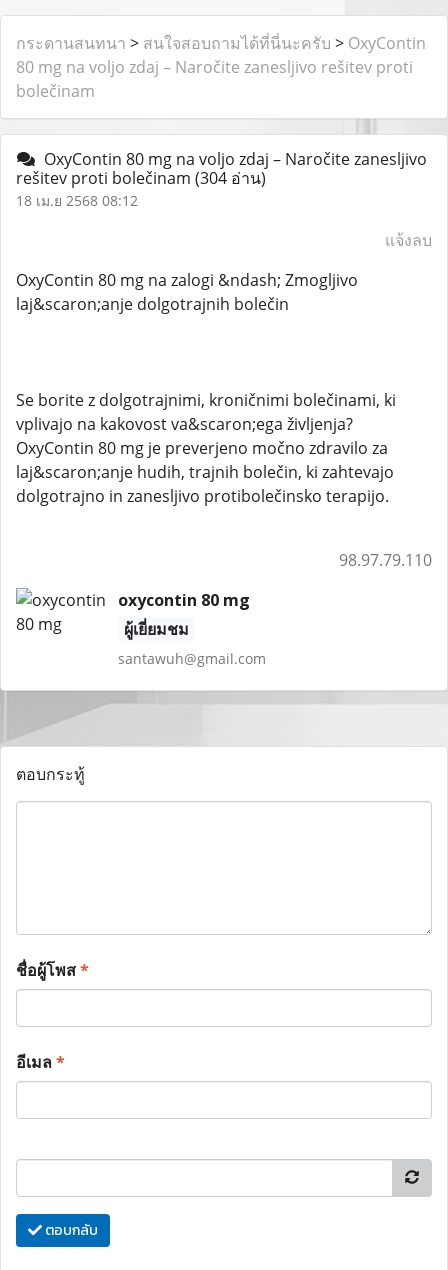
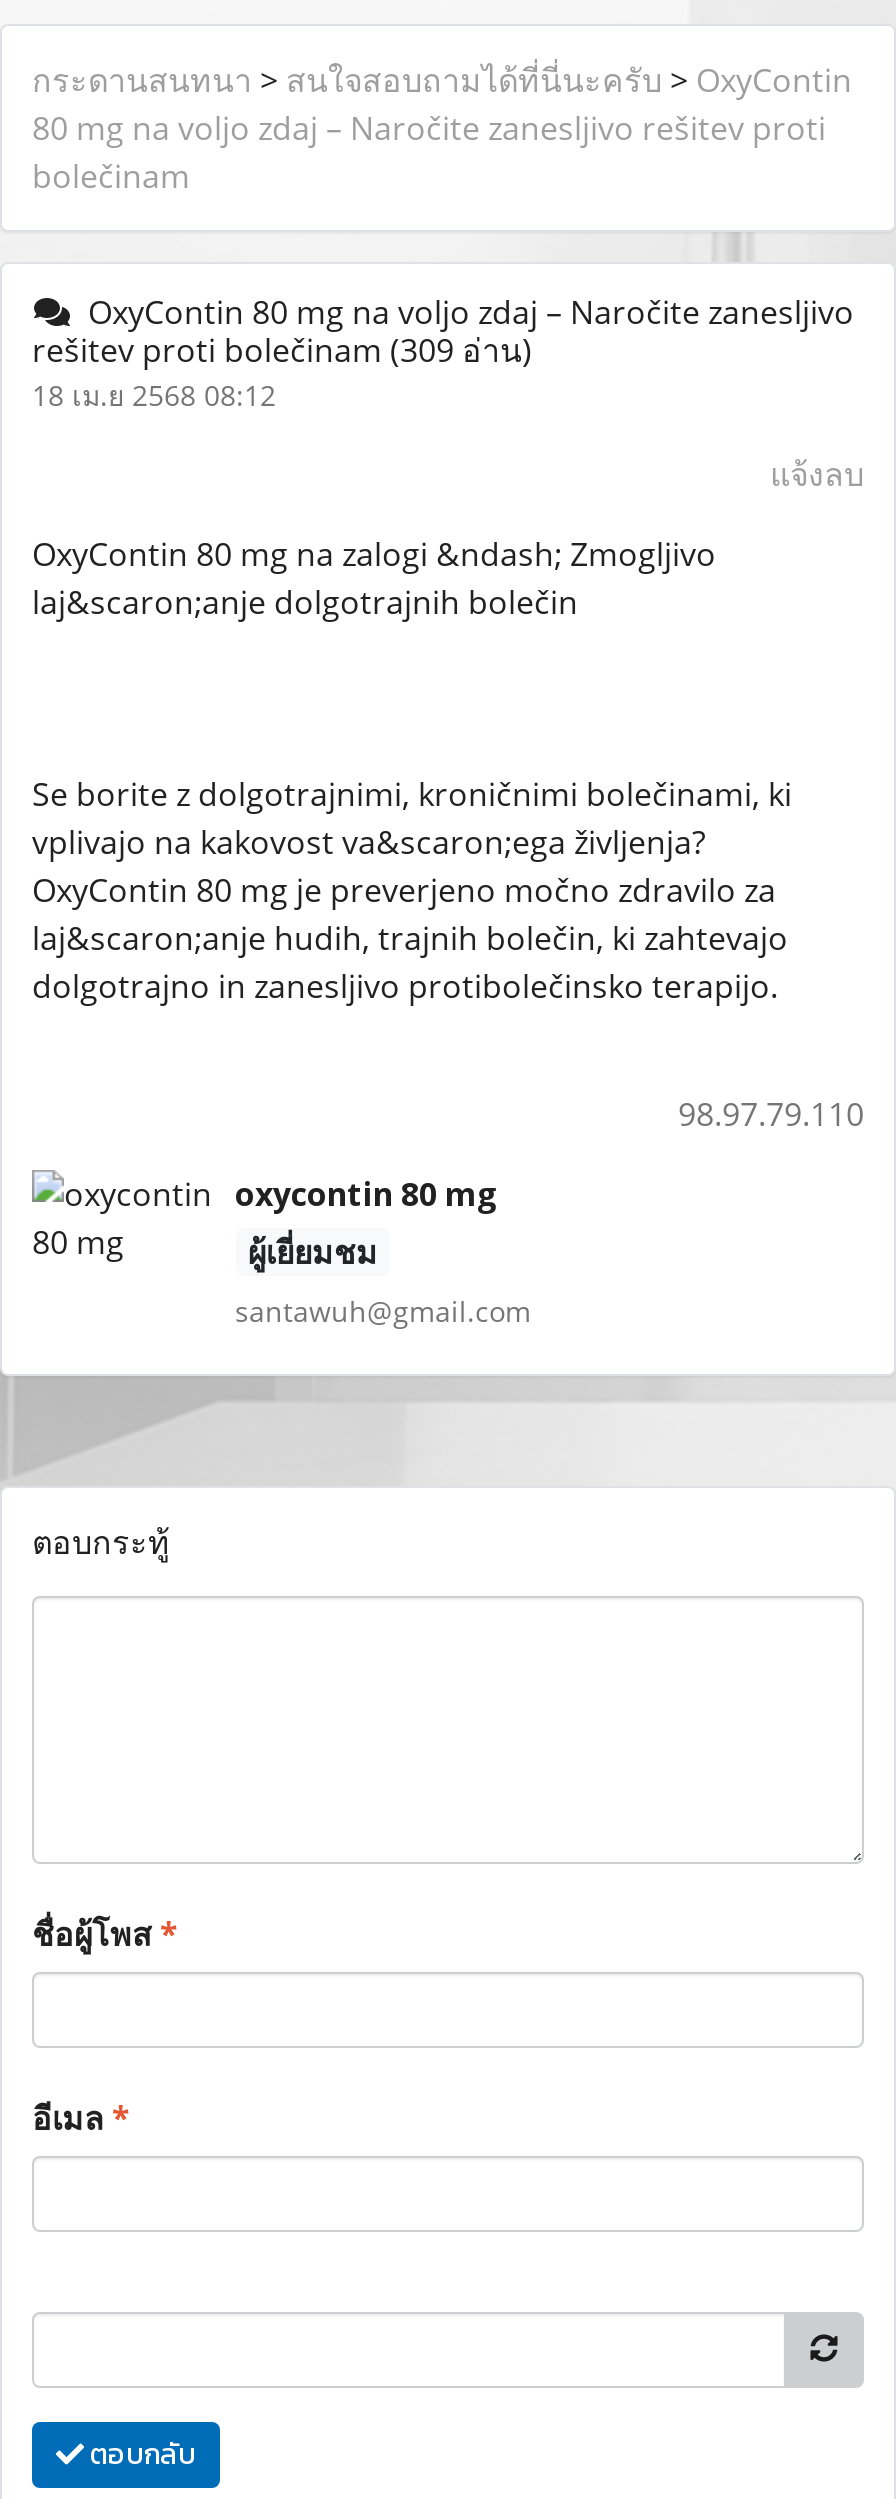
[16,167,266,189] rešitev proti bolečinam (304 อ่าน) -> [32,328,532,372] rešitev proti bolečinam (309 อ่าน)

